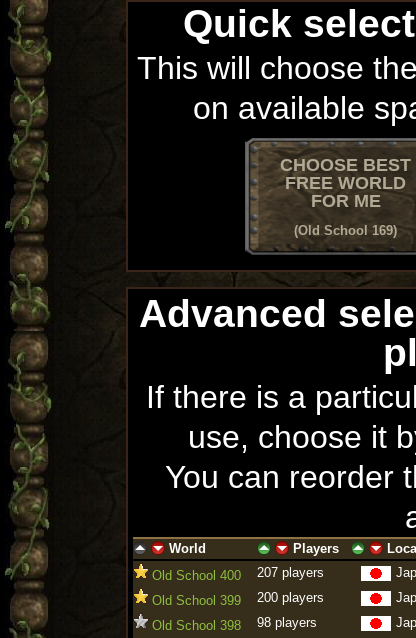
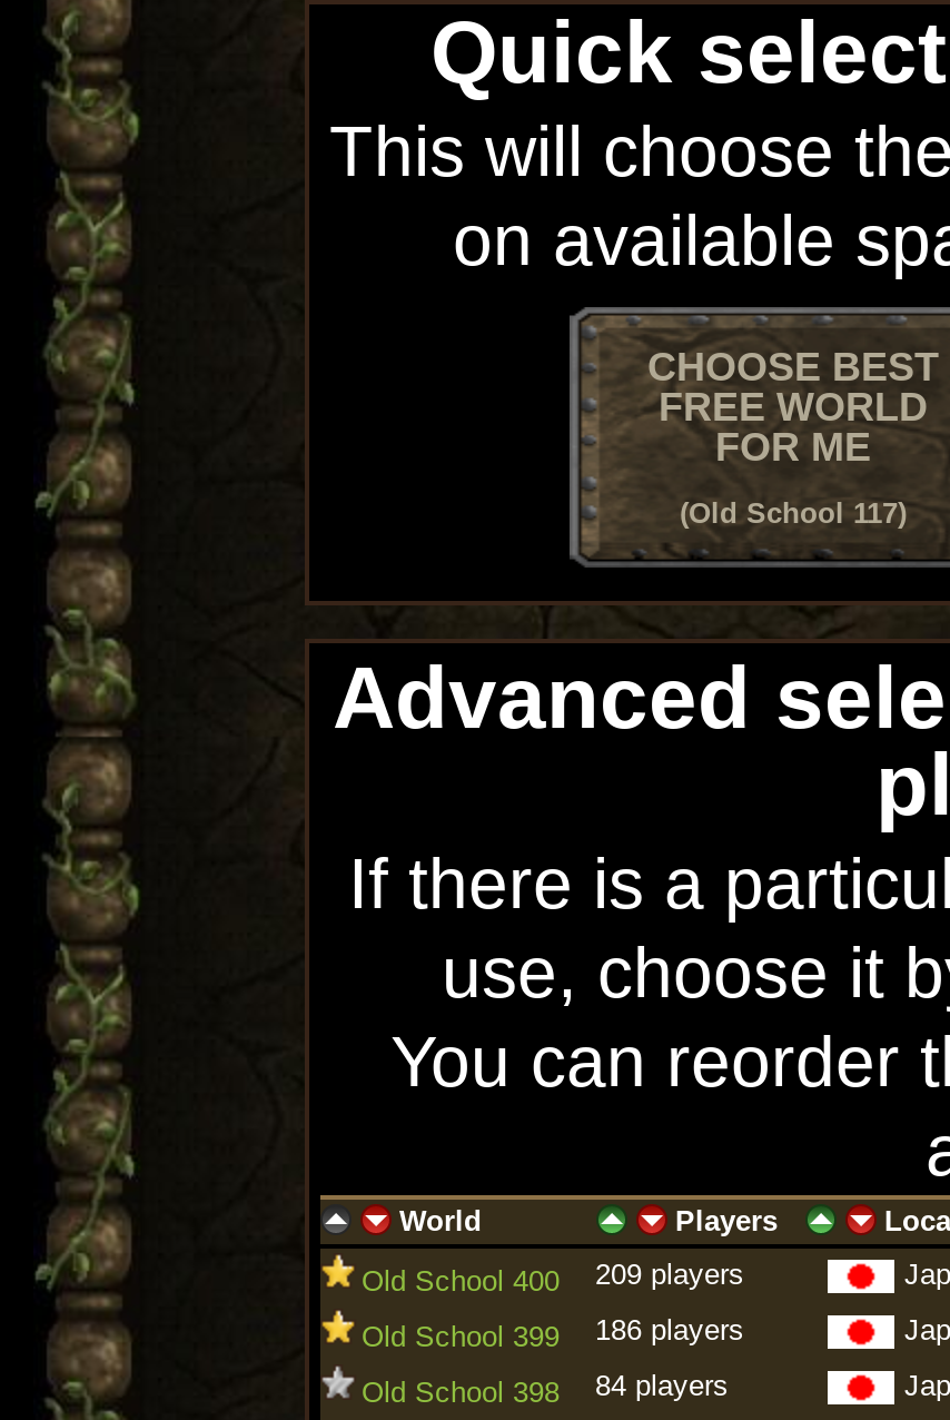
[294,223,397,238] (Old School 169) -> [680,496,907,530] (Old School 117)
[151,565,323,583] Old School 400 207 players -> [362,1258,744,1298] Old School 400 209 players
[151,590,323,608] Old School 399 200 players -> [362,1313,744,1353] Old School 399 186 players
[151,615,316,633] Old School 398 98 players -> [362,1369,729,1409] Old School 398 84 players

